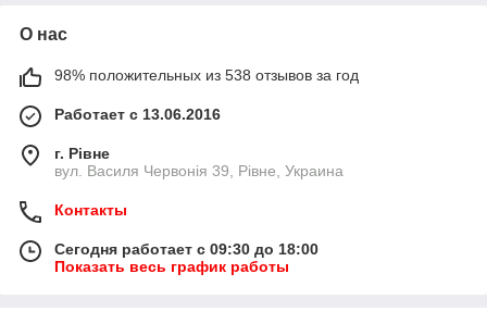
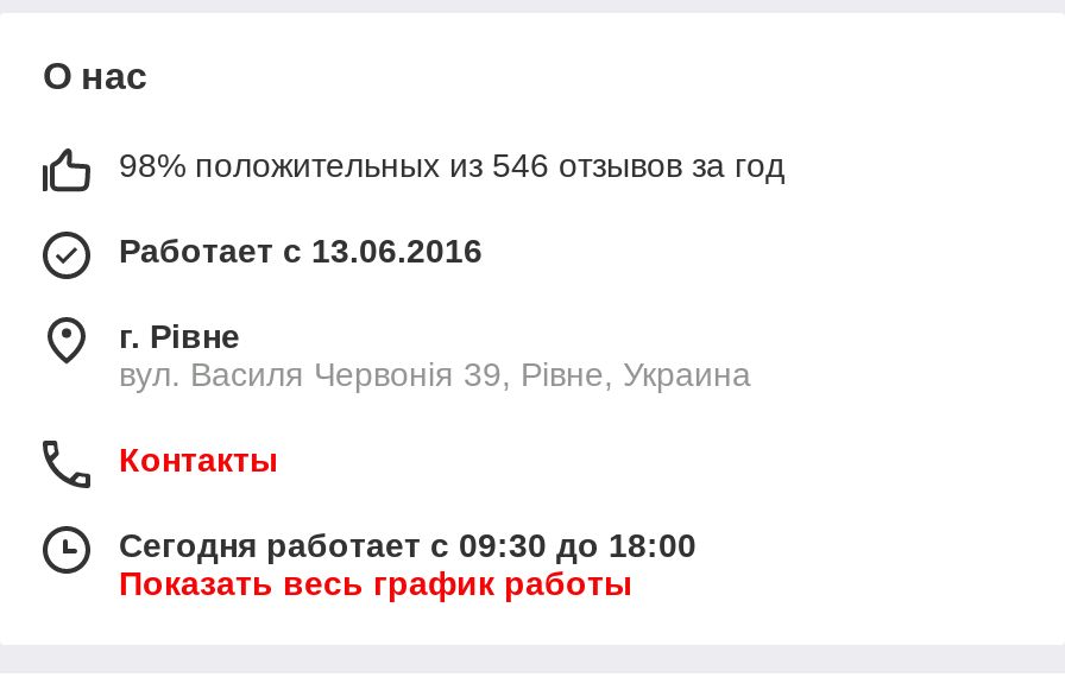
[54,67,359,84] 98% положительных из 538 отзывов за год -> [119,147,784,185] 98% положительных из 546 отзывов за год

